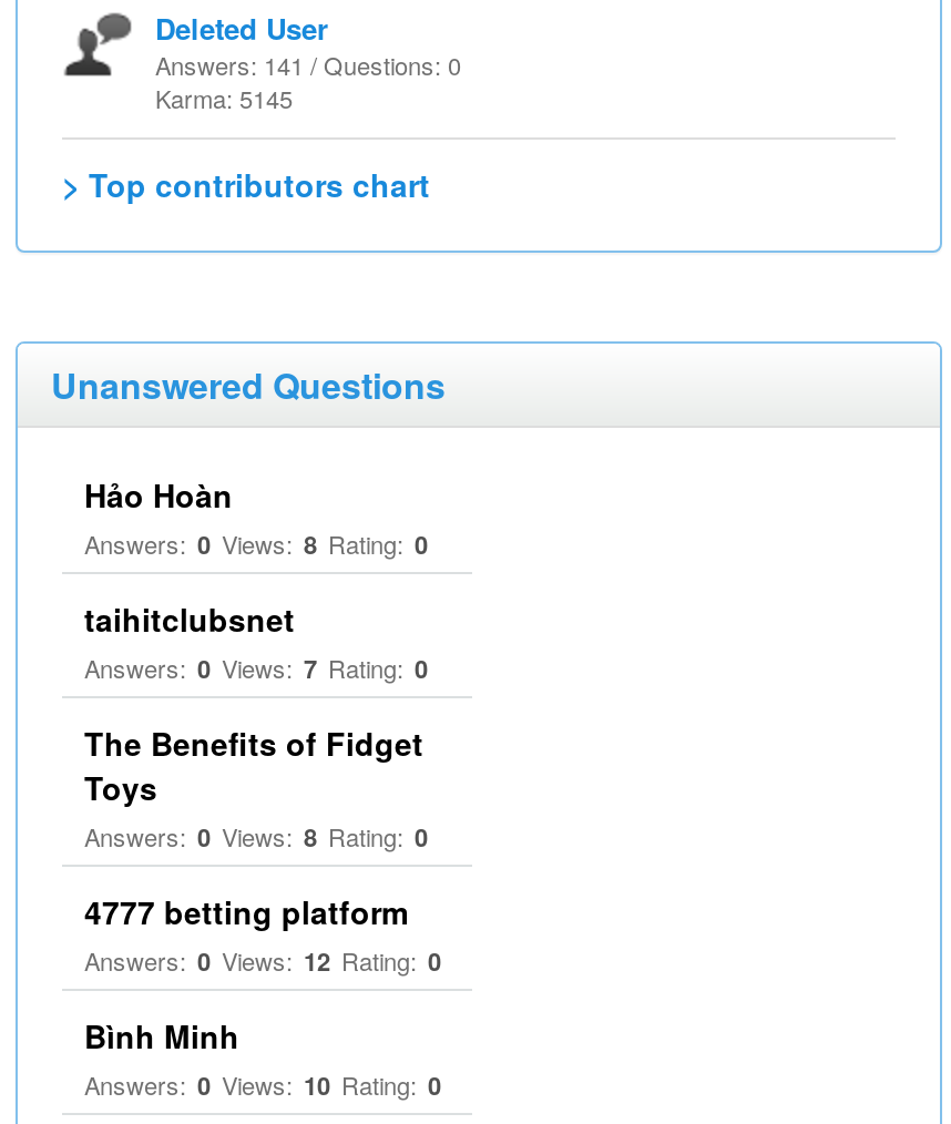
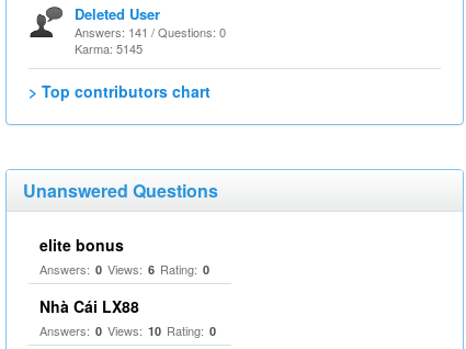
[84,472,441,1057] Hảo Hoàn | Answers: 0 Views: 8 Rating: 0 | taihitclubsnet | Answers: 0 Views: 7 Rating: 0 | The Benefits of Fidget | Toys | Answers: 0 Views: 8 Rating: 0 | 4777 betting platform | Answers: 0 Views: 12 Rating: 0 | Bình Minh -> [39,234,209,317] elite bonus | Answers: 0 Views: 6 Rating: 0 | Nhà Cái LX88

